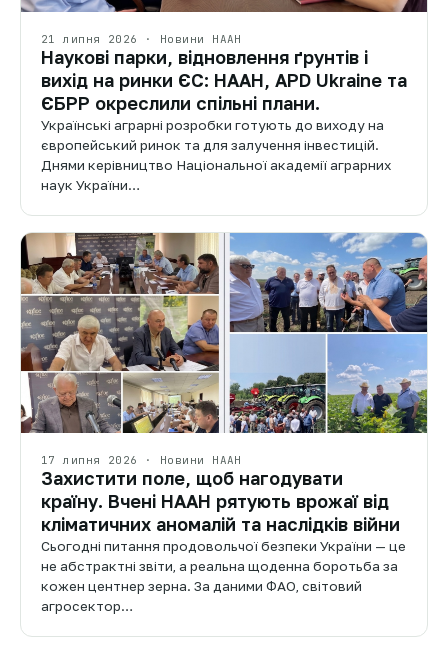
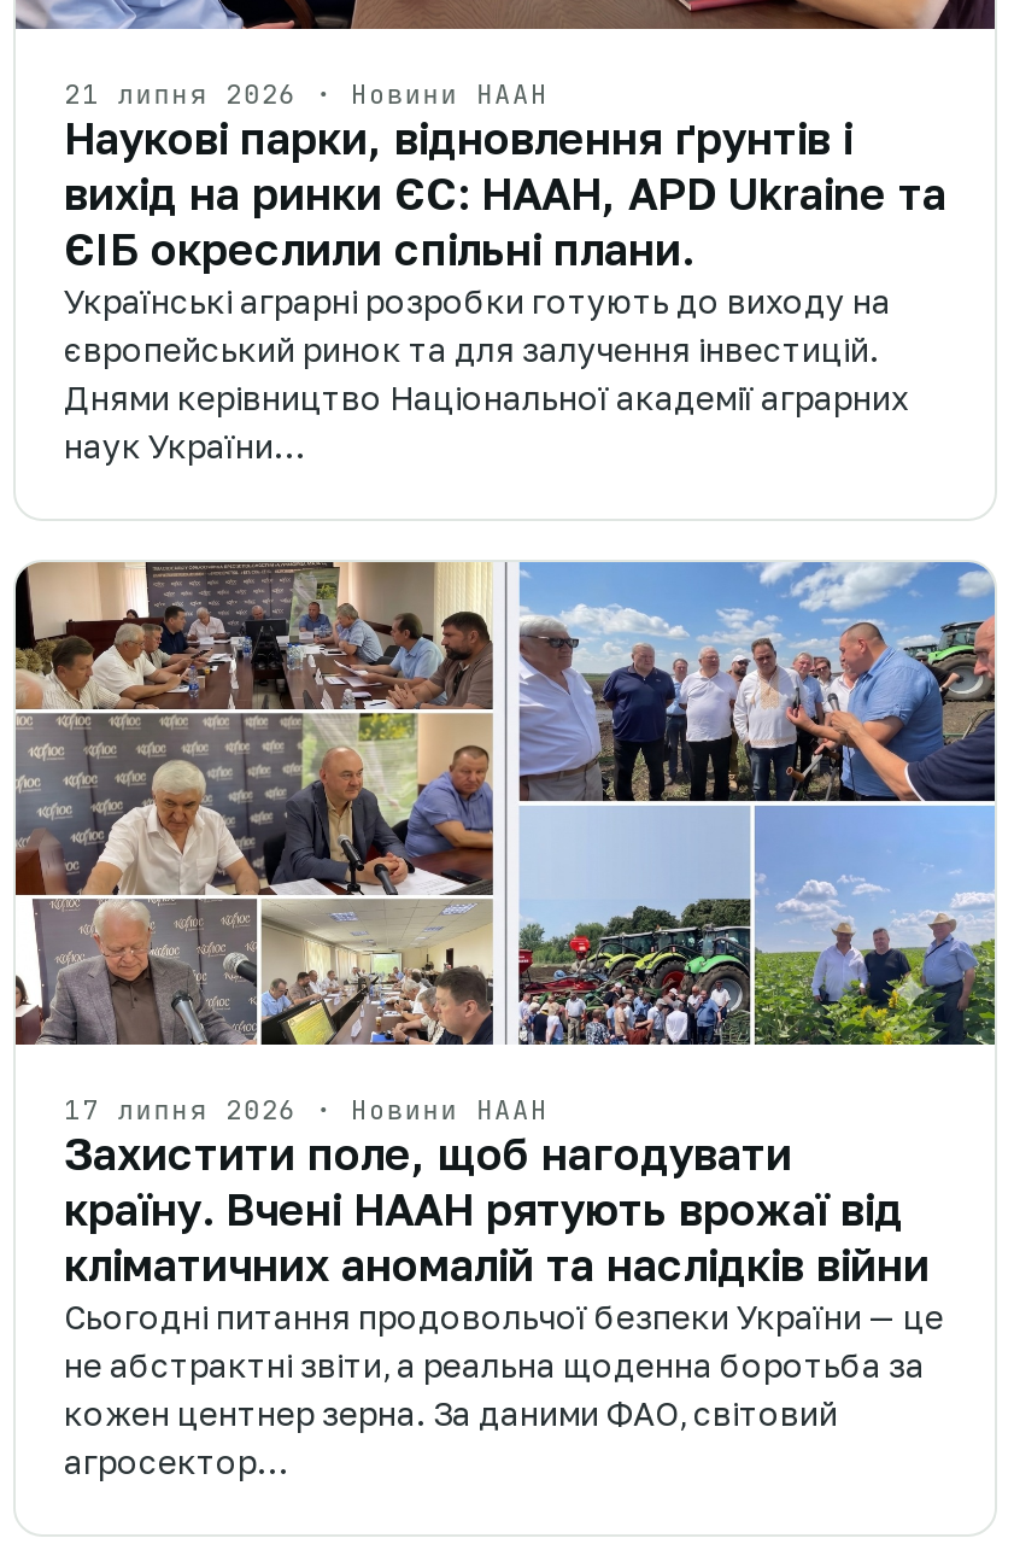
[41,92,320,114] ЄБРР окреслили спільні плани. -> [64,222,693,275] ЄІБ окреслили спільні плани.

